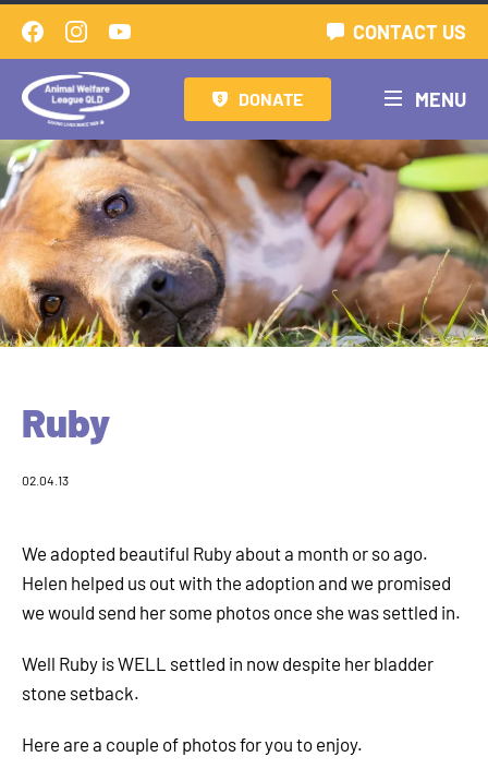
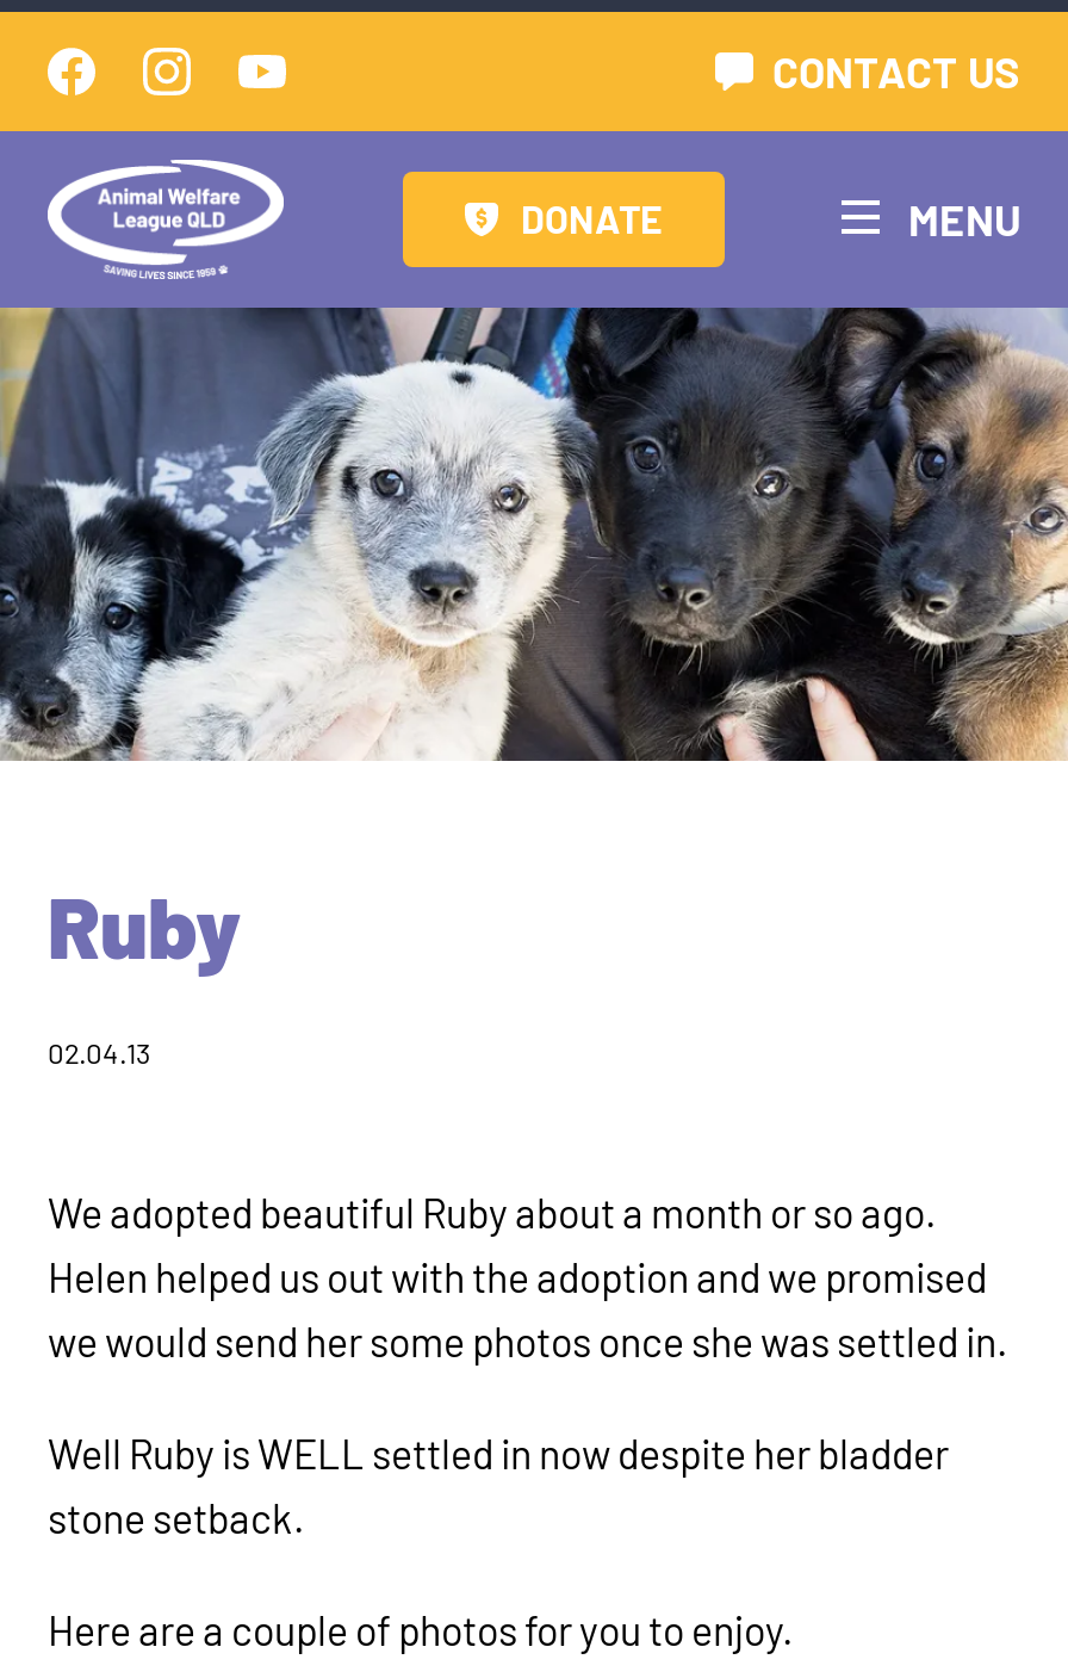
[3,139,485,348] [image] -> [7,305,1061,763] [image]

